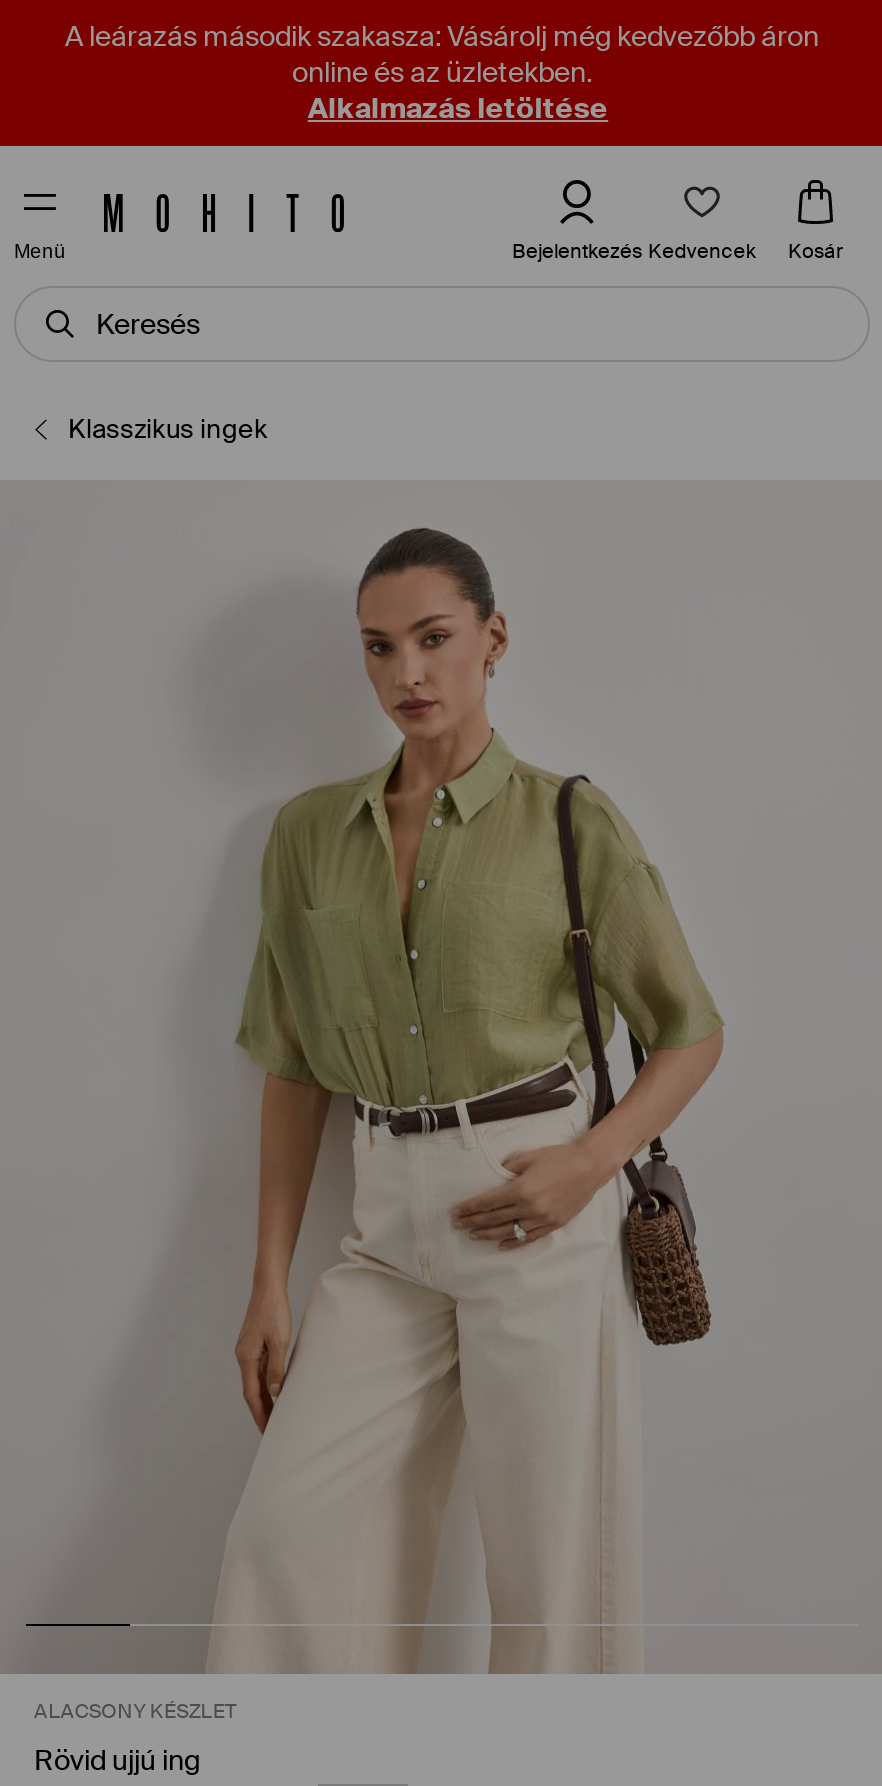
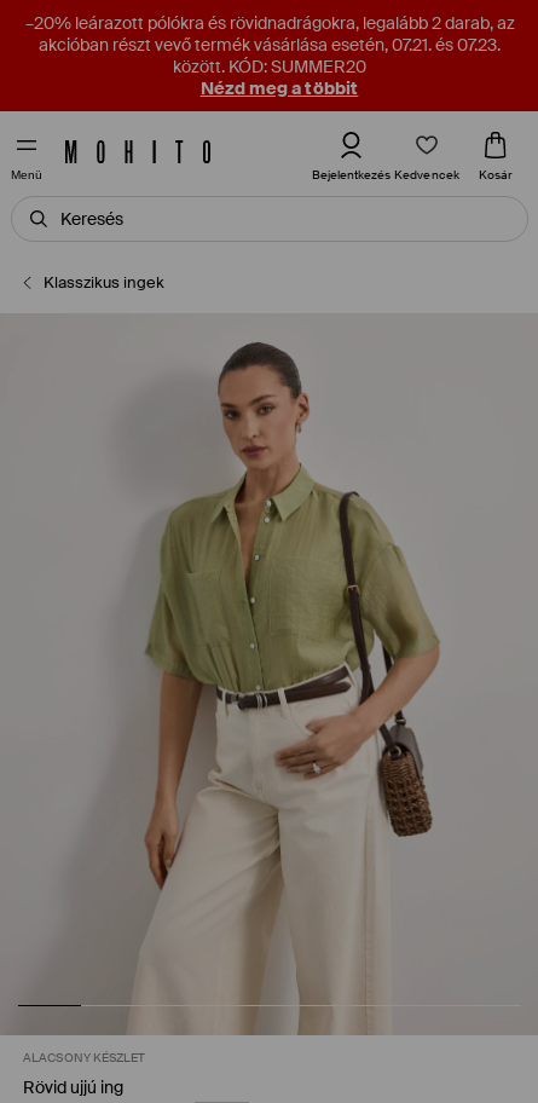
[65,18,819,126] A leárazás második szakasza: Vásárolj még kedvezőbb áron | online és az üzletekben. | Alkalmazás letöltése -> [25,12,514,99] –20% leárazott pólókra és rövidnadrágokra, legalább 2 darab, az | akcióban részt vevő termék vásárlása esetén, 07.21. és 07.23. | között. KÓD: SUMMER20 | Nézd meg a többit

